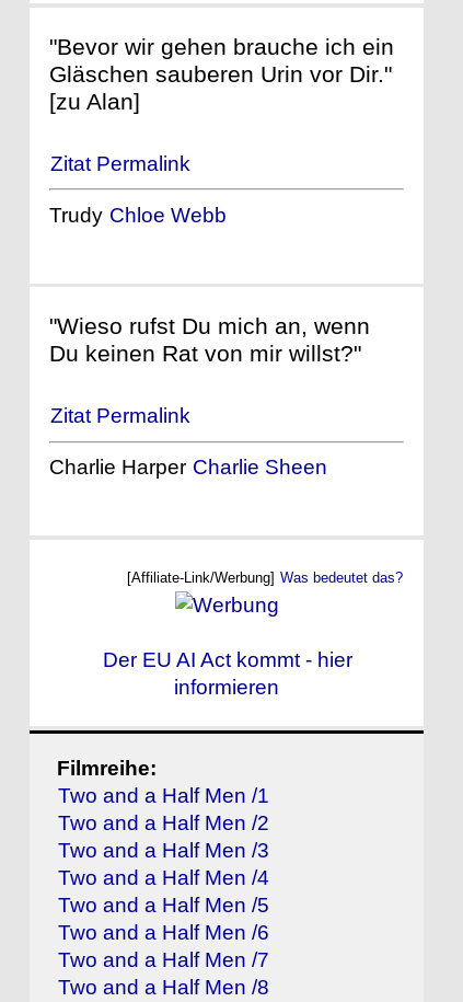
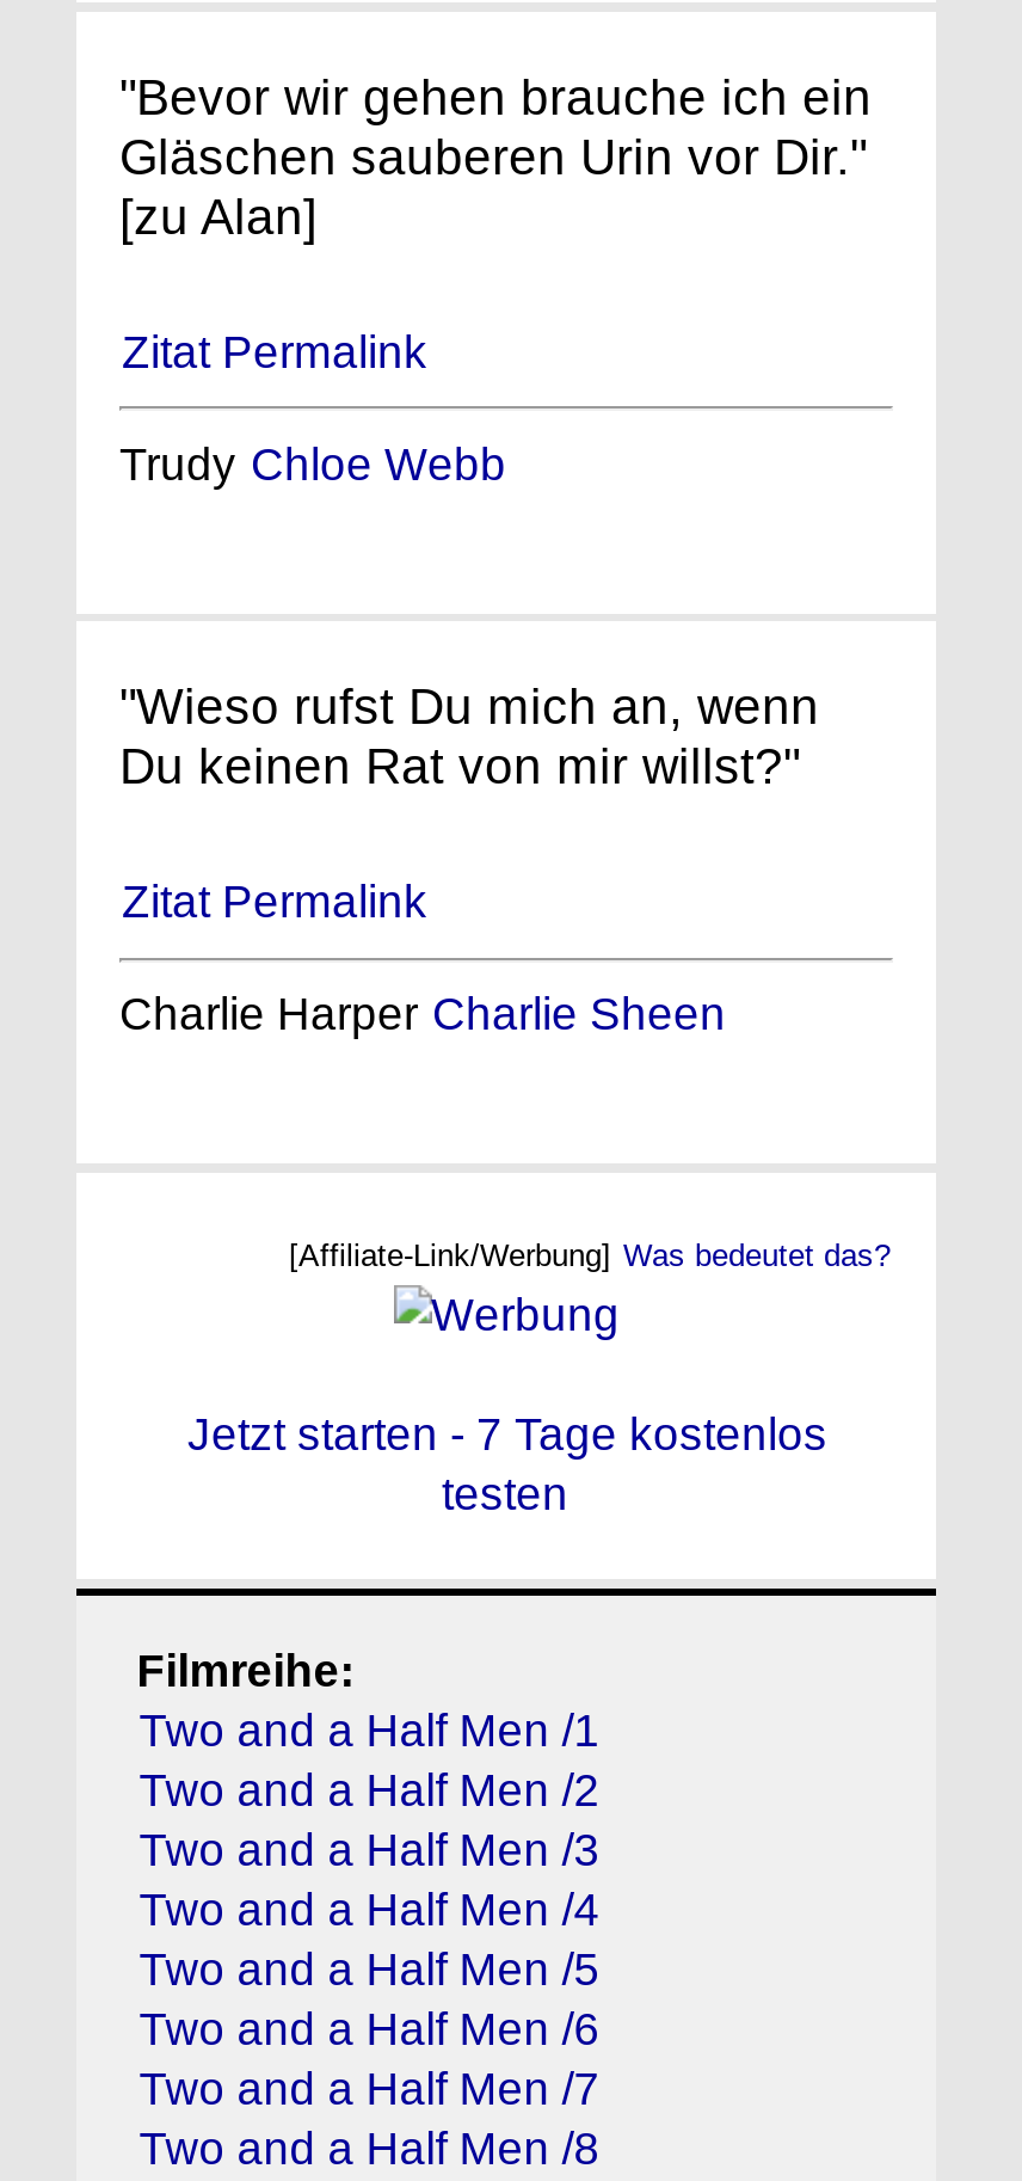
[102,649,352,699] Der EU AI Act kommt - hier | informieren -> [187,1410,827,1520] Jetzt starten - 7 Tage kostenlos | testen

